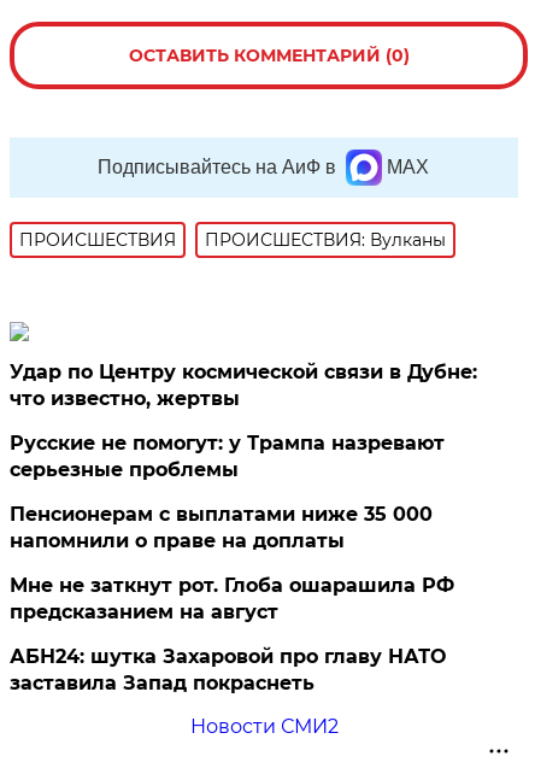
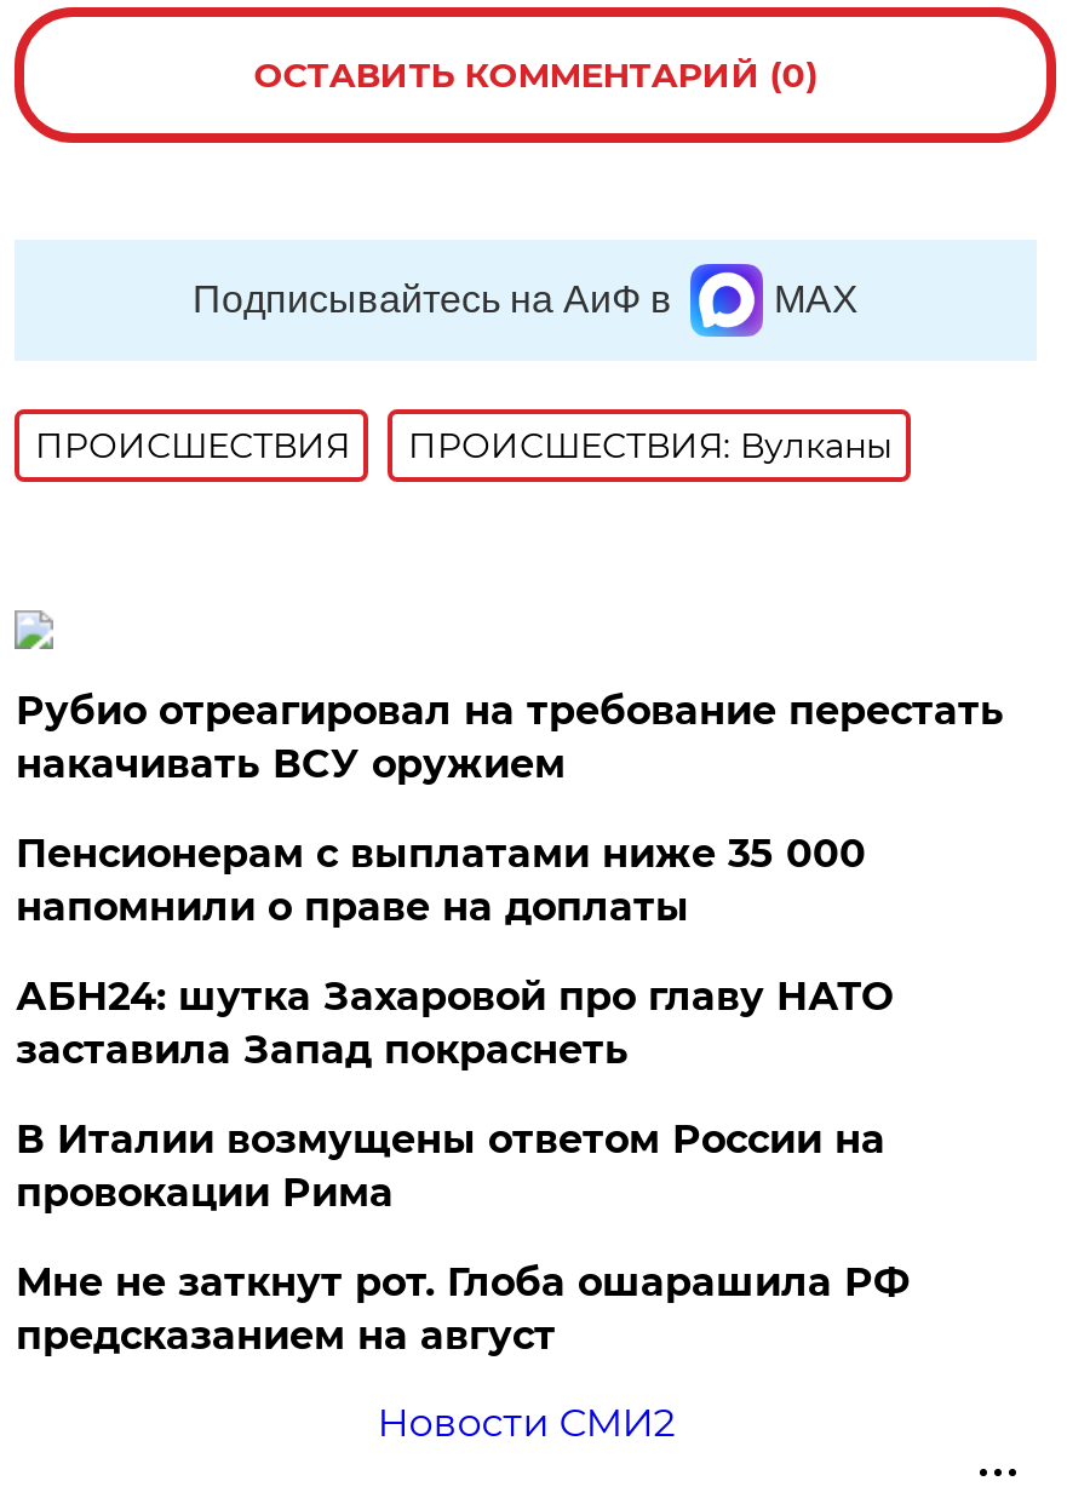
[10,360,478,481] Удар по Центру космической связи в Дубне: | что известно, жертвы | Русские не помогут: у Трампа назревают | серьезные проблемы -> [16,687,1004,786] Рубио отреагировал на требование перестать | накачивать ВСУ оружием
moved [10,502,433,552] -> [16,830,866,929]: Пенсионерам с выплатами ниже 35 000 | напомнили о праве на доплаты
none -> [16,1116,885,1215] В Италии возмущены ответом России на | провокации Рима
moved [10,573,455,623] -> [16,1258,909,1358]: Мне не заткнут рот. Глоба ошарашила РФ | предсказанием на август
moved [10,645,446,694] -> [16,973,892,1072]: АБН24: шутка Захаровой про главу НАТО | заставила Запад покраснеть

